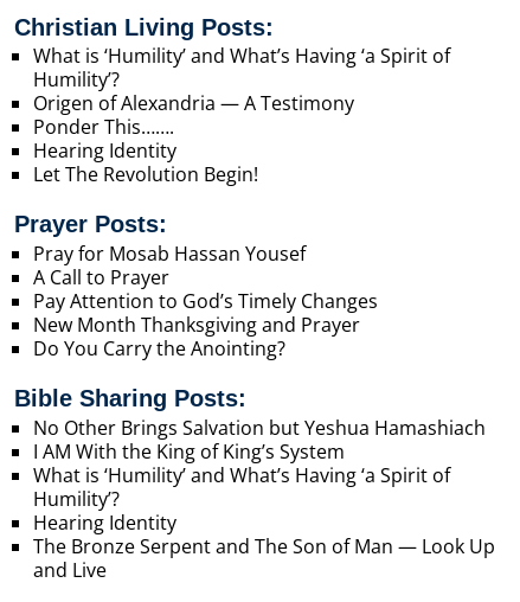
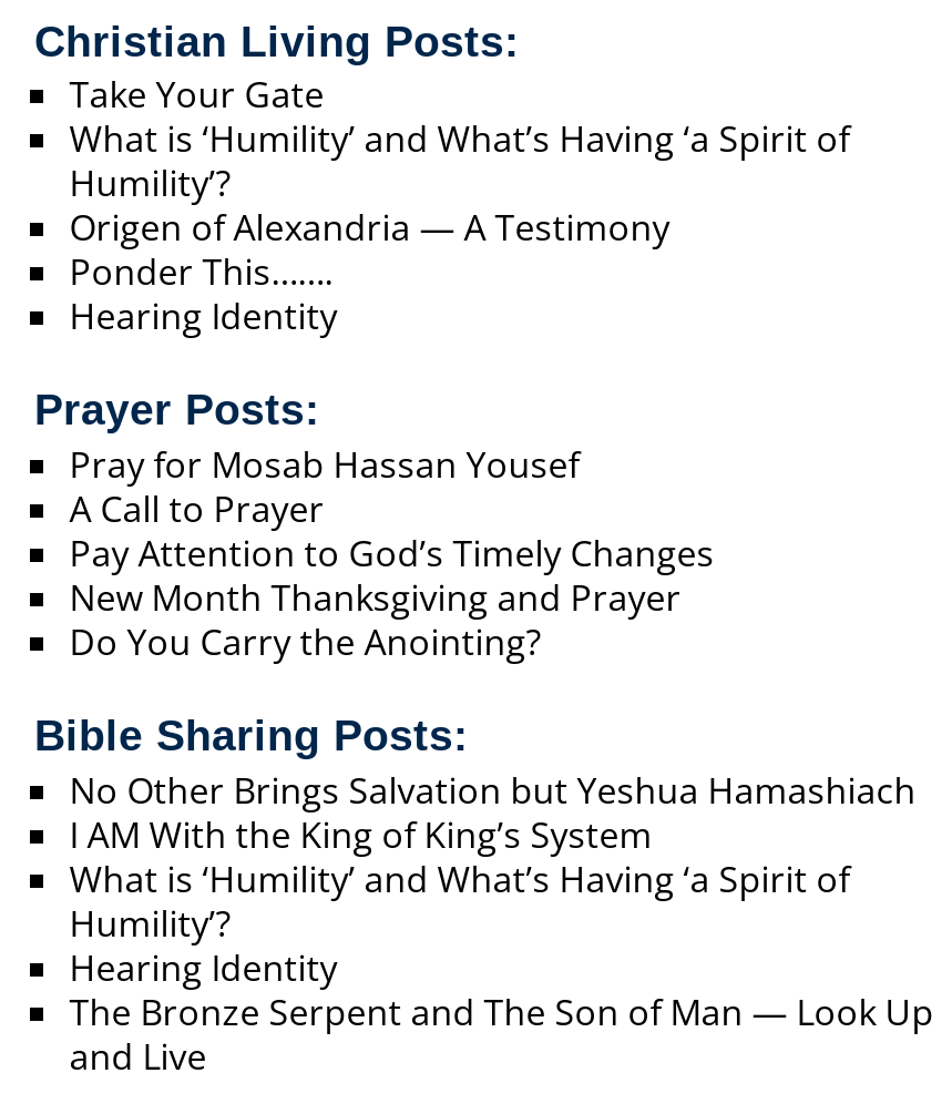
none -> [69,71,324,120] Take Your Gate
moved [33,43,450,164] -> [69,115,850,341]: What is ‘Humility’ and What’s Having ‘a Spirit of | Humility’? | Origen of Alexandria — A Testimony | Ponder This……. | Hearing Identity
[33,162,258,188] Let The Revolution Begin! -> none

